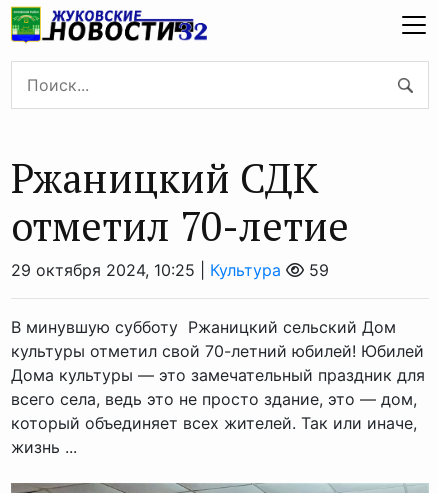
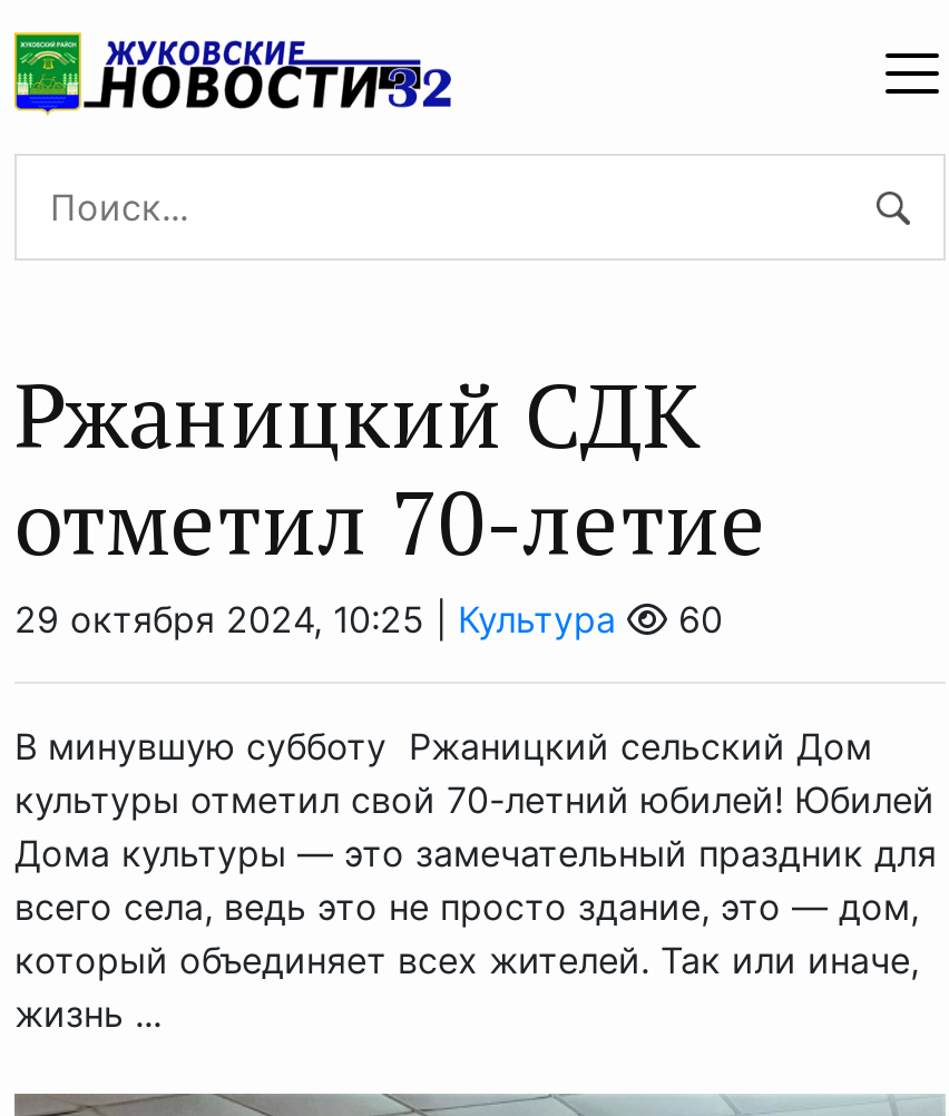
[304,260,329,280] 59 -> [667,597,723,642] 60

